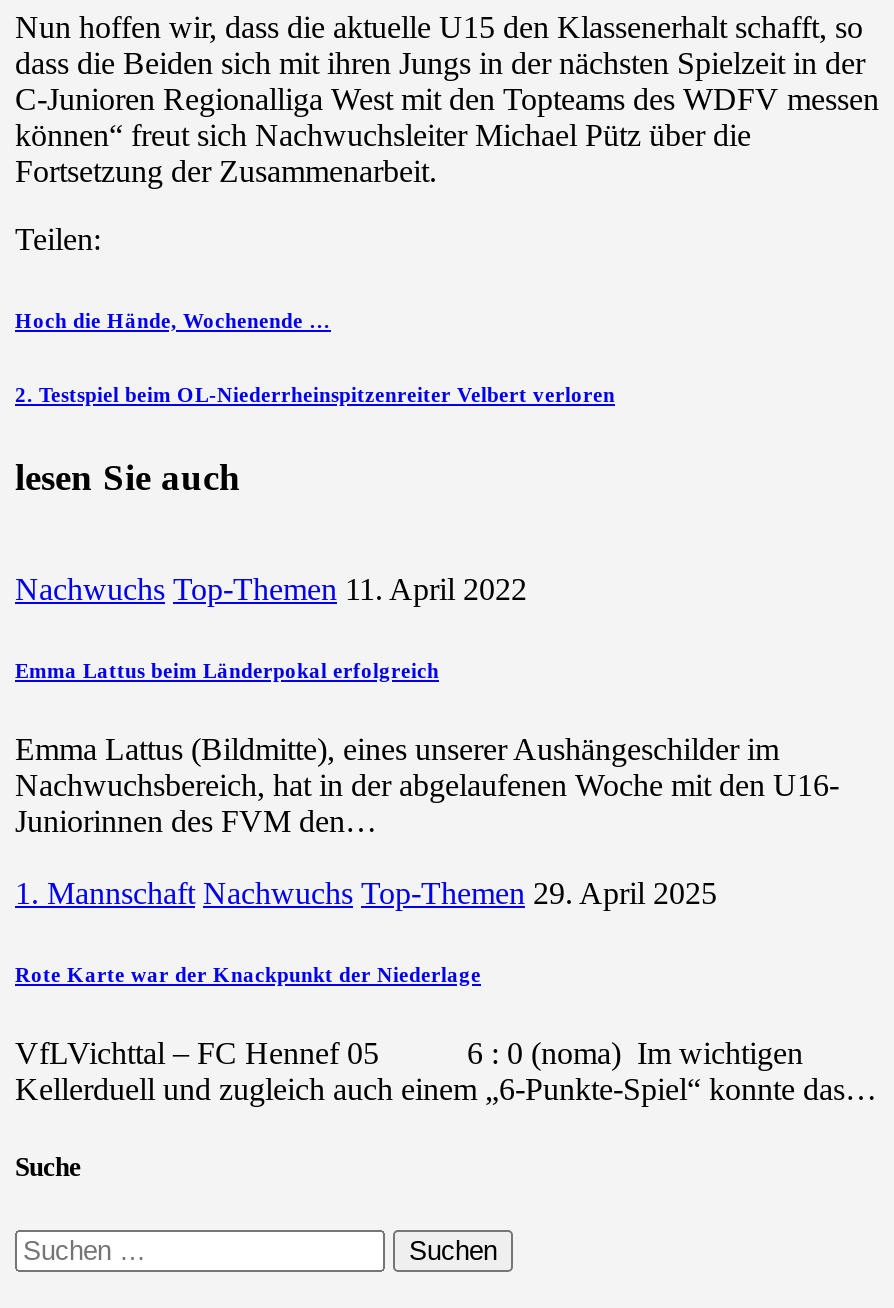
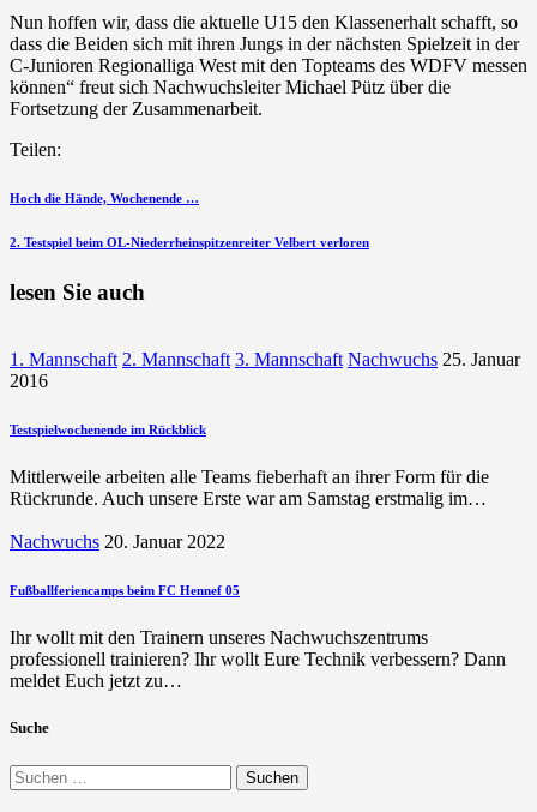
[15,573,527,607] Nachwuchs Top-Themen 11. April 2022 -> [10,350,520,391] 1. Mannschaft 2. Mannschaft 3. Mannschaft Nachwuchs 25. Januar | 2016
[15,659,439,683] Emma Lattus beim Länderpokal erfolgreich -> [10,423,206,437] Testspielwochenende im Rückblick
[15,733,839,839] Emma Lattus (Bildmitte), eines unserer Aushängeschilder im | Nachwuchsbereich, hat in der abgelaufenen Woche mit den U16- | Juniorinnen des FVM den… -> [10,467,489,509] Mittlerweile arbeiten alle Teams fieberhaft an ihrer Form für die | Rückrunde. Auch unsere Erste war am Samstag erstmalig im…
[15,877,717,911] 1. Mannschaft Nachwuchs Top-Themen 29. April 2025 -> [10,532,225,552] Nachwuchs 20. Januar 2022
[15,963,481,987] Rote Karte war der Knackpunkt der Niederlage -> [10,583,240,598] Fußballferiencamps beim FC Hennef 05
[15,1037,877,1107] VfLVichttal – FC Hennef 05 6 : 0 (noma) Im wichtigen | Kellerduell und zugleich auch einem „6-Punkte-Spiel“ konnte das… -> [10,628,506,691] Ihr wollt mit den Trainern unseres Nachwuchszentrums | professionell trainieren? Ihr wollt Eure Technik verbessern? Dann | meldet Euch jetzt zu…

